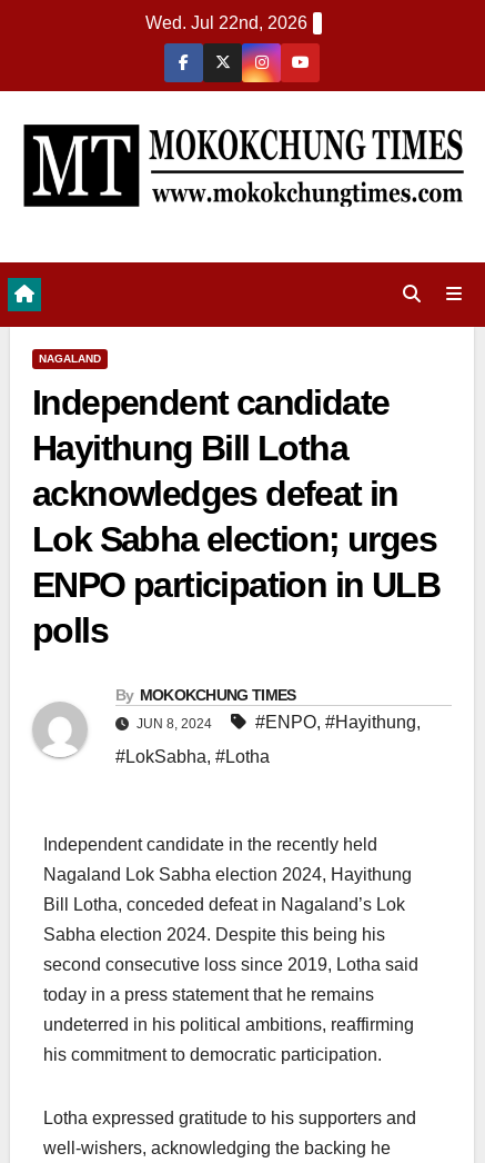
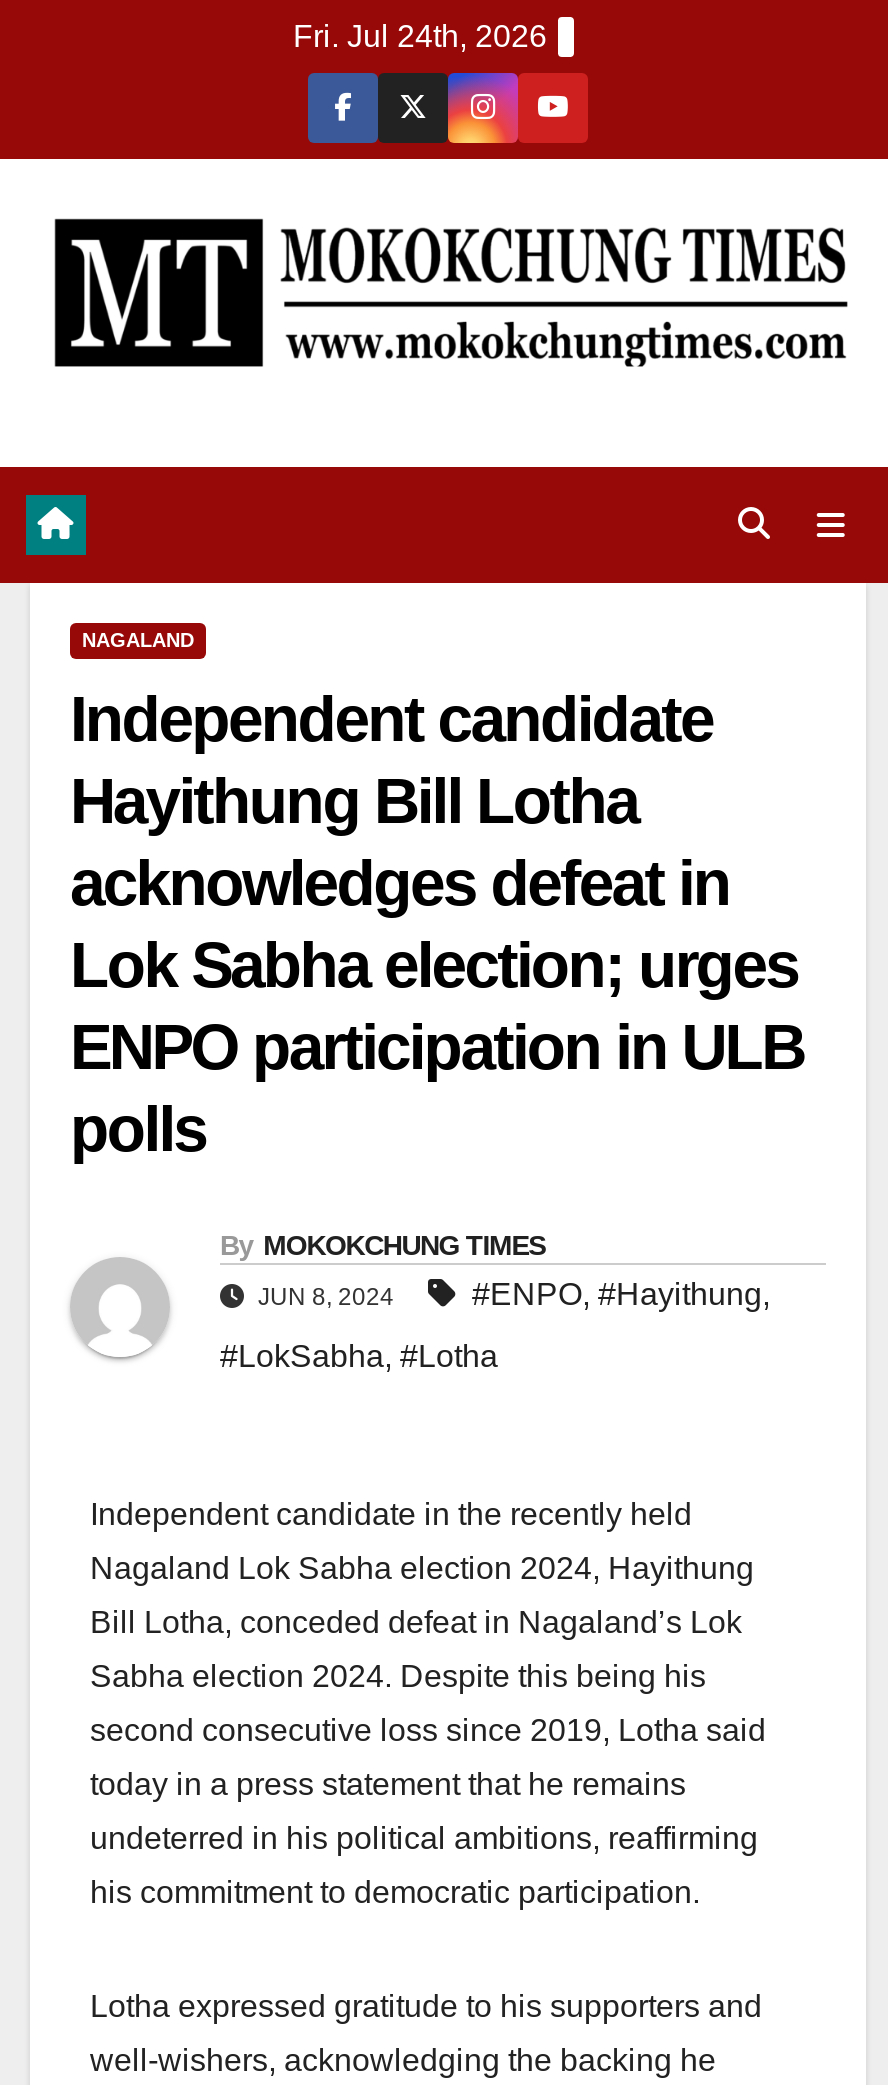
[145,13,307,32] Wed. Jul 22nd, 2026 -> [293,19,547,53] Fri. Jul 24th, 2026

